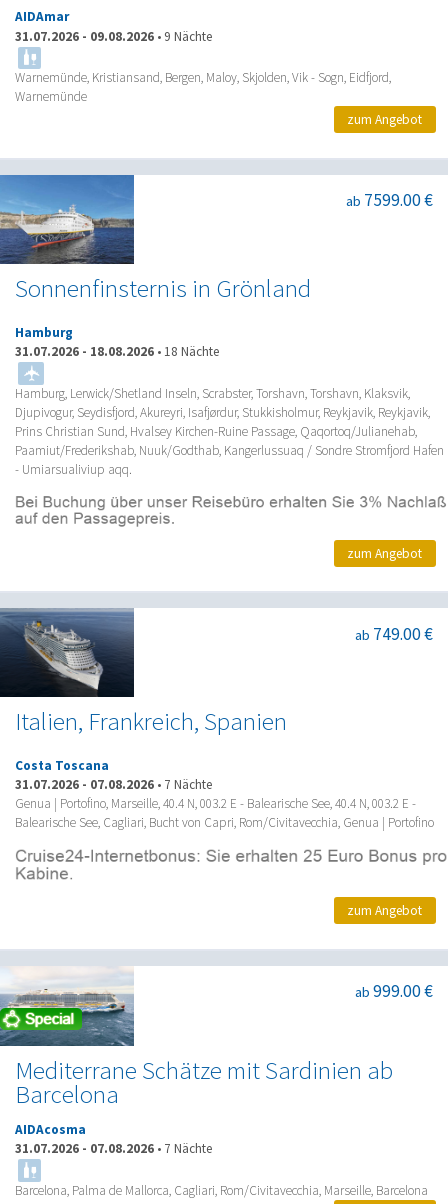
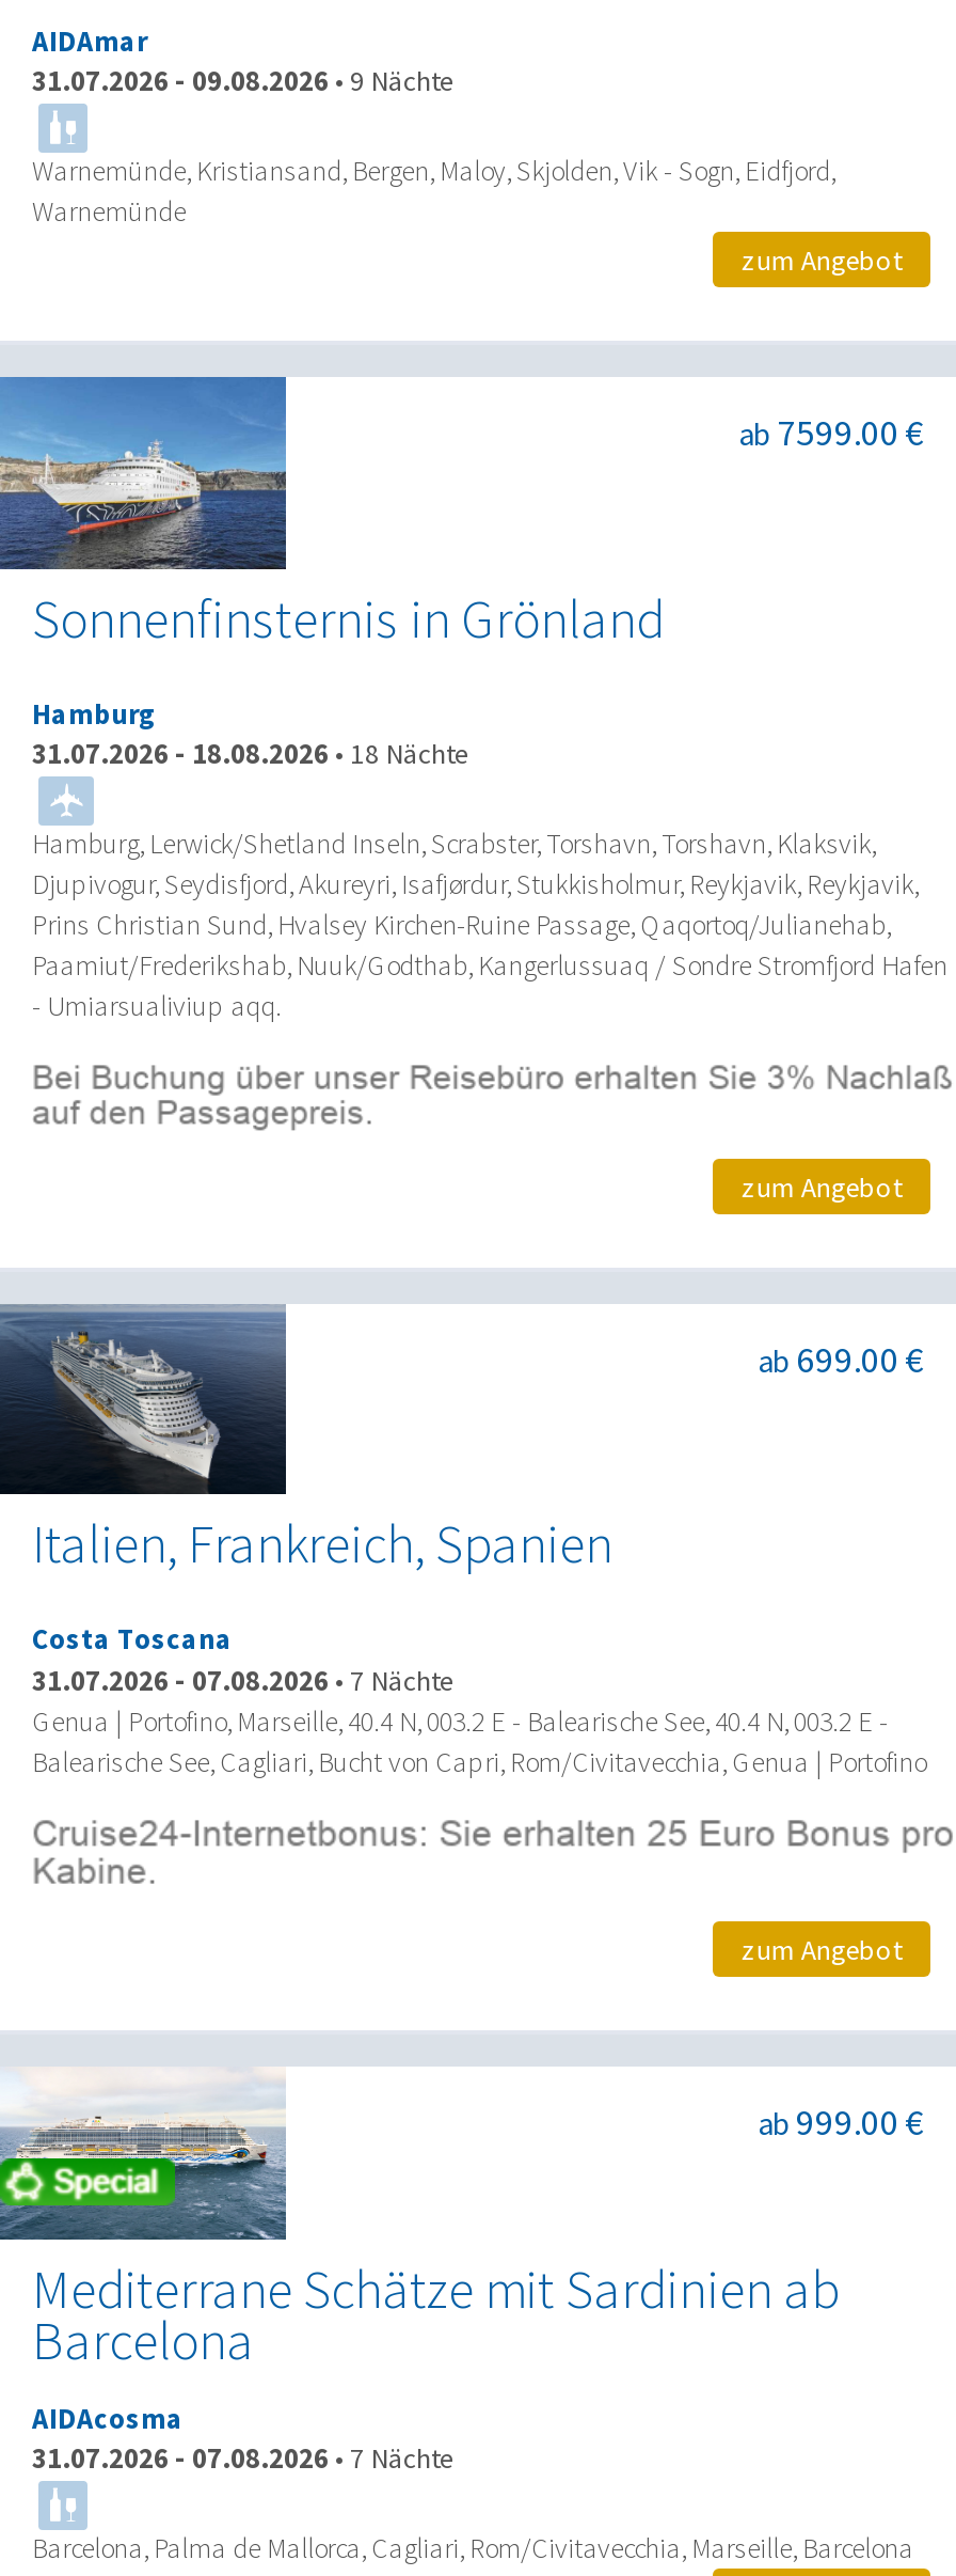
[355,623,433,645] ab 749.00 € -> [758,1335,924,1382] ab 699.00 €

